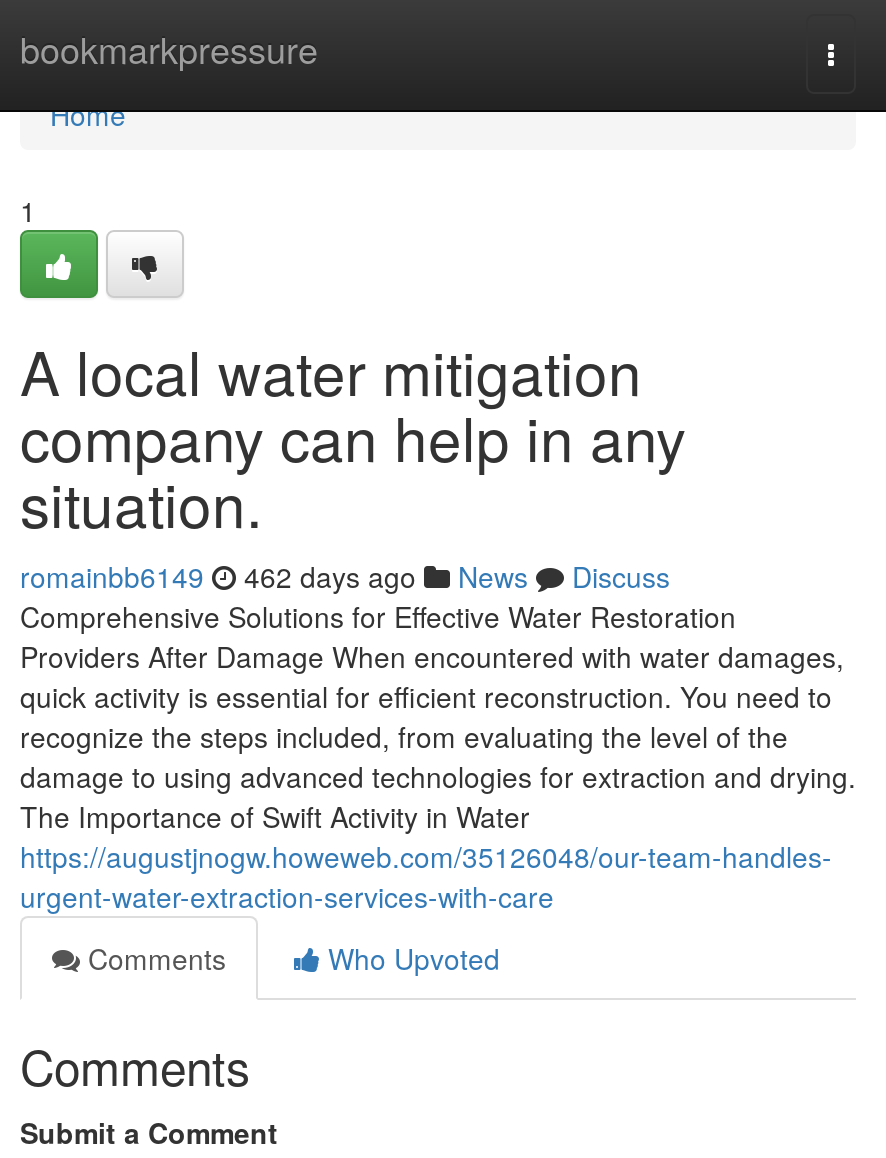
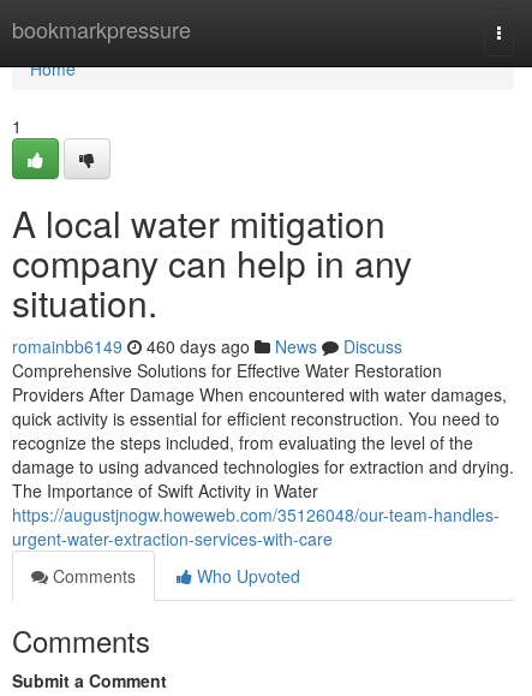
[20,556,670,596] romainbb6149 462 days ago News Discuss -> [12,334,402,358] romainbb6149 460 days ago News Discuss

